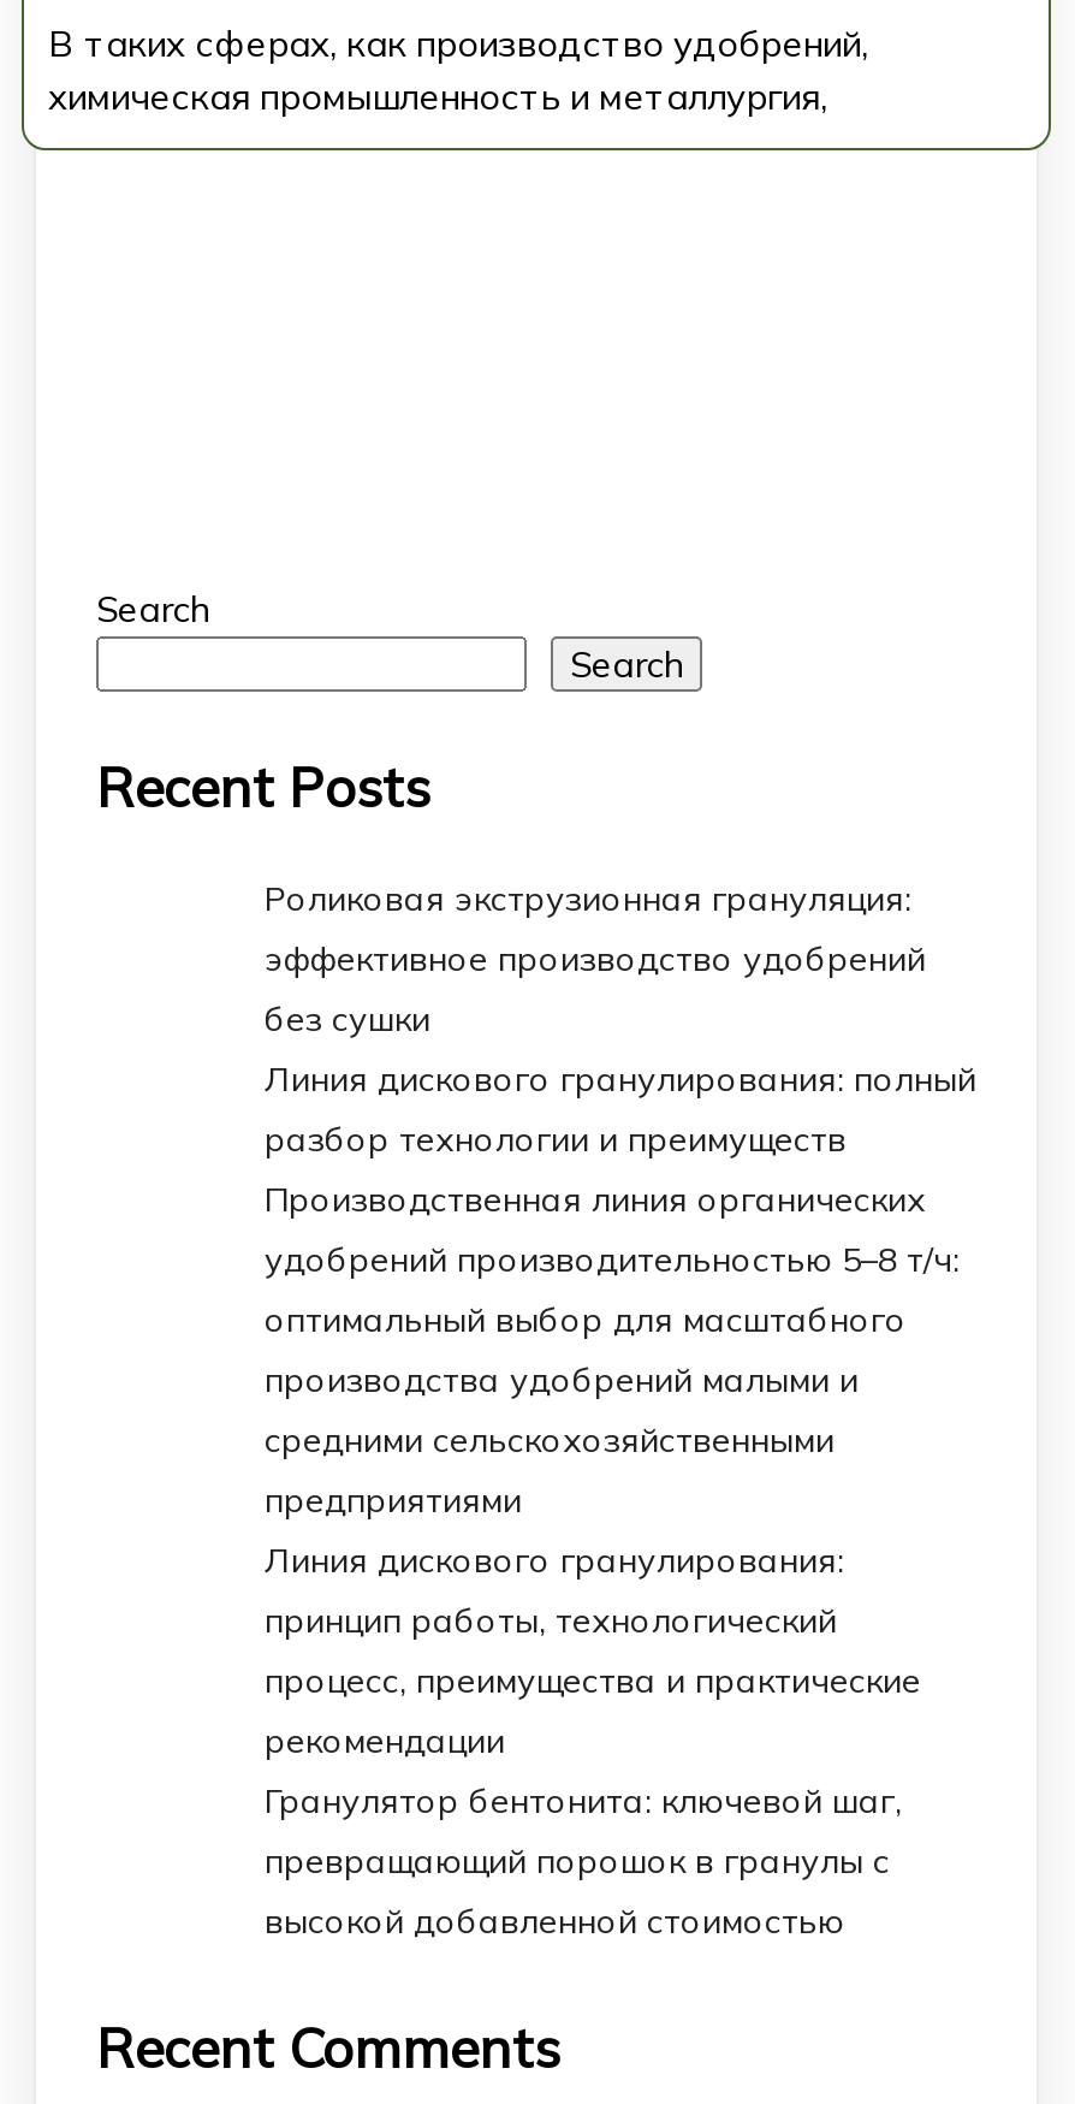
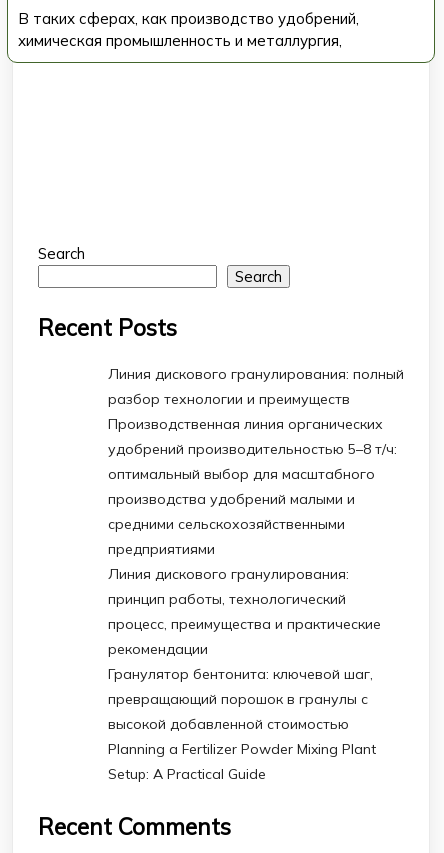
[265,878,926,1042] Роликовая экструзионная грануляция: | эффективное производство удобрений | без сушки -> none
moved [265,1058,976,1944] -> [108,365,404,733]: Линия дискового гранулирования: полный | разбор технологии и преимуществ | Производственная линия органических | ... | превращающий порошок в гранулы с | высокой добавленной стоимостью
none -> [108,740,376,783] Planning a Fertilizer Powder Mixing Plant | Setup: A Practical Guide

